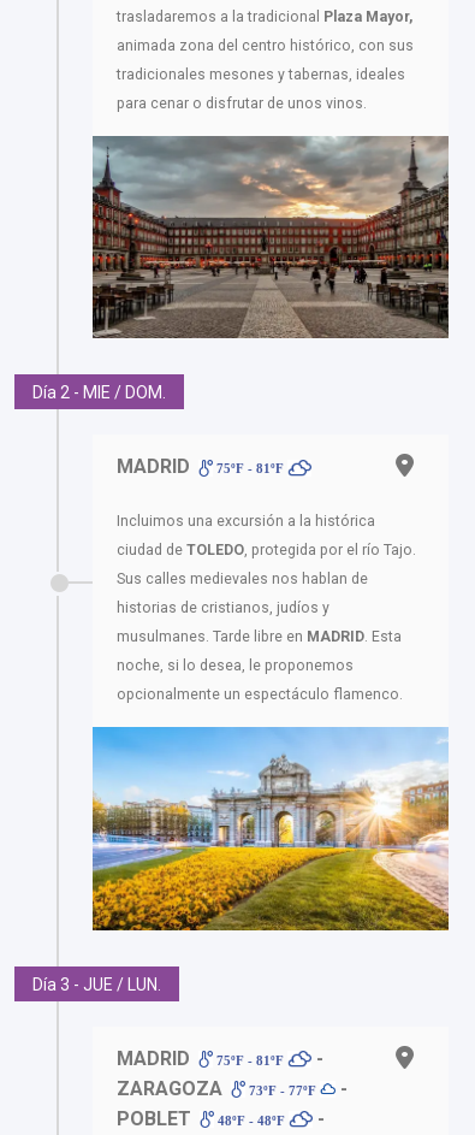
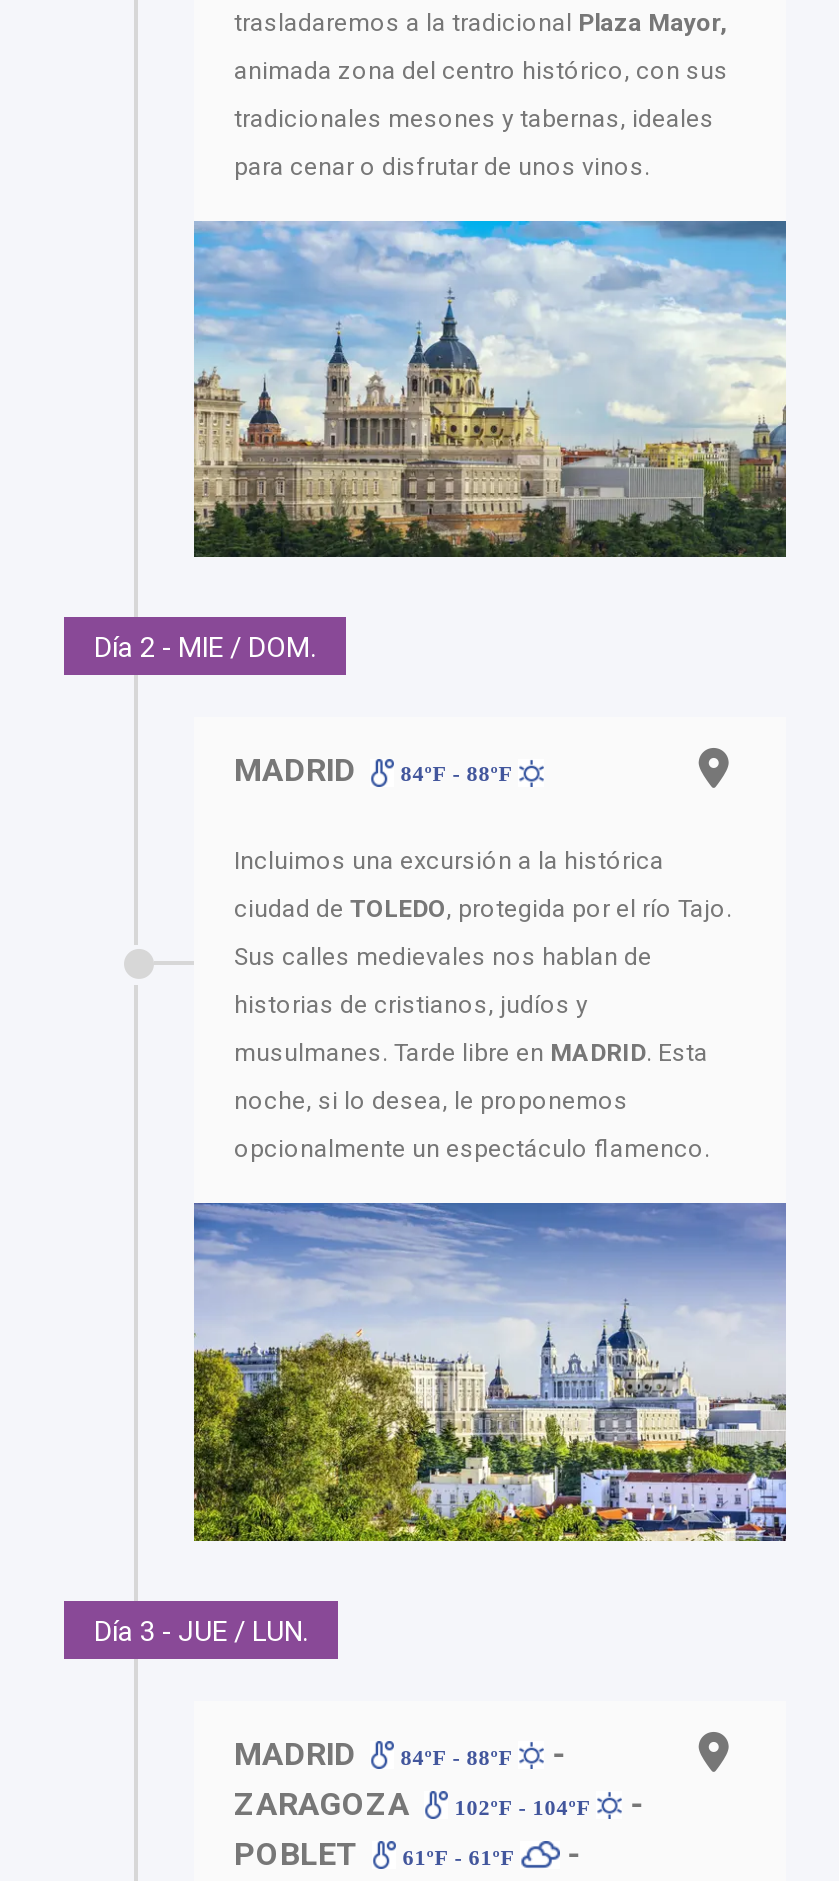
[91,135,450,339] [image] -> [192,219,788,559] [image]
[117,455,288,478] MADRID 75ºF - 81ºF -> [234,752,518,790] MADRID 84ºF - 88ºF
[91,727,450,932] [image] -> [192,1201,788,1543] [image]
[213,1053,288,1067] 75ºF - 81ºF -> [394,1744,518,1768] 84ºF - 88ºF
[246,1083,320,1097] 73ºF - 77ºF -> [448,1794,596,1818] 102ºF - 104ºF
[214,1113,289,1127] 48ºF - 48ºF -> [396,1844,520,1868] 61ºF - 61ºF

